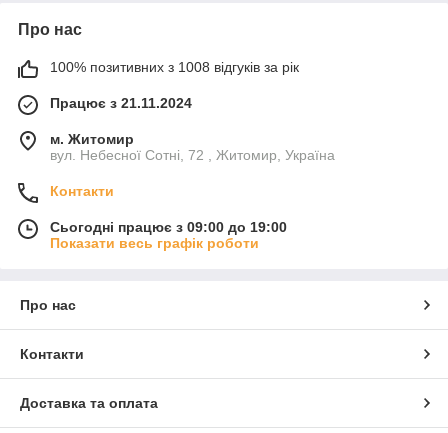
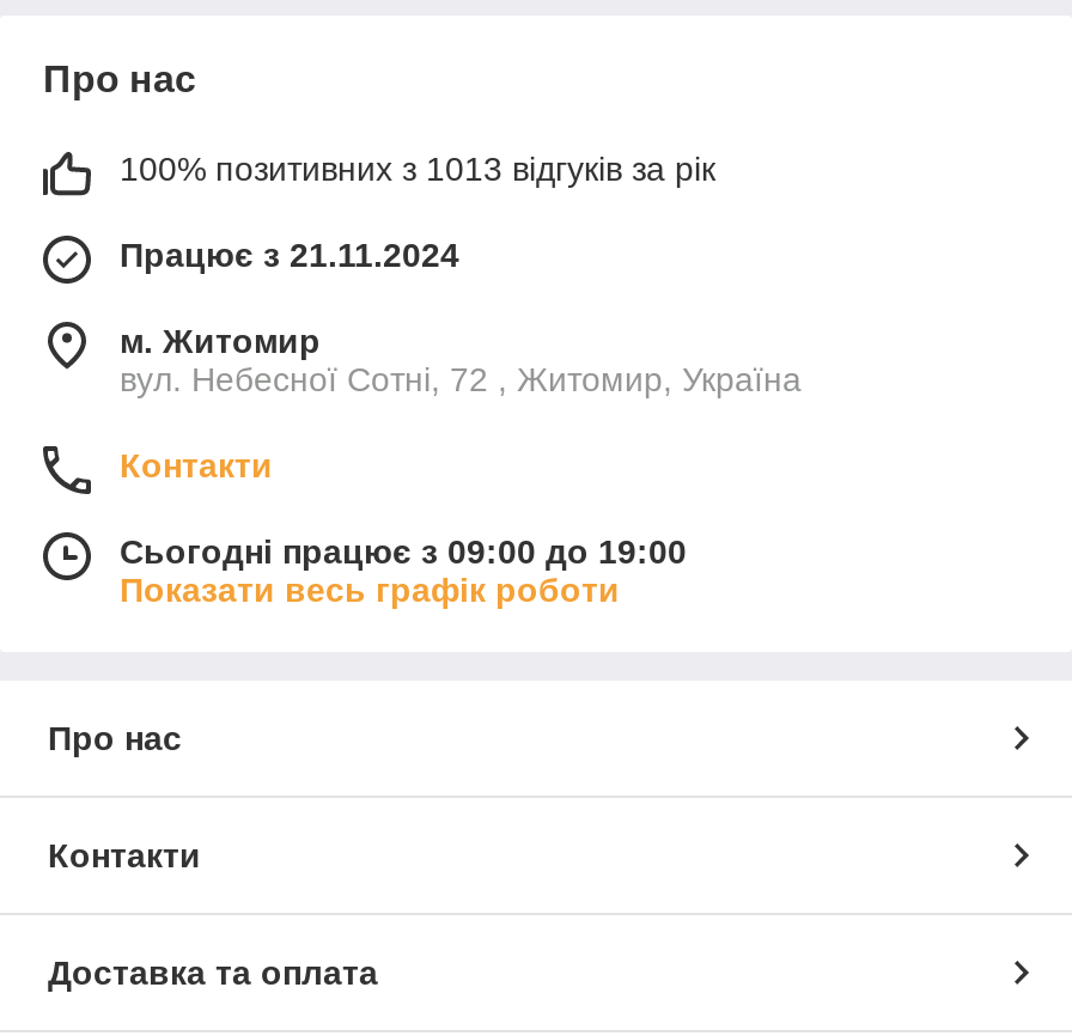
[50,59,299,75] 100% позитивних з 1008 відгуків за рік -> [120,151,715,189] 100% позитивних з 1013 відгуків за рік

